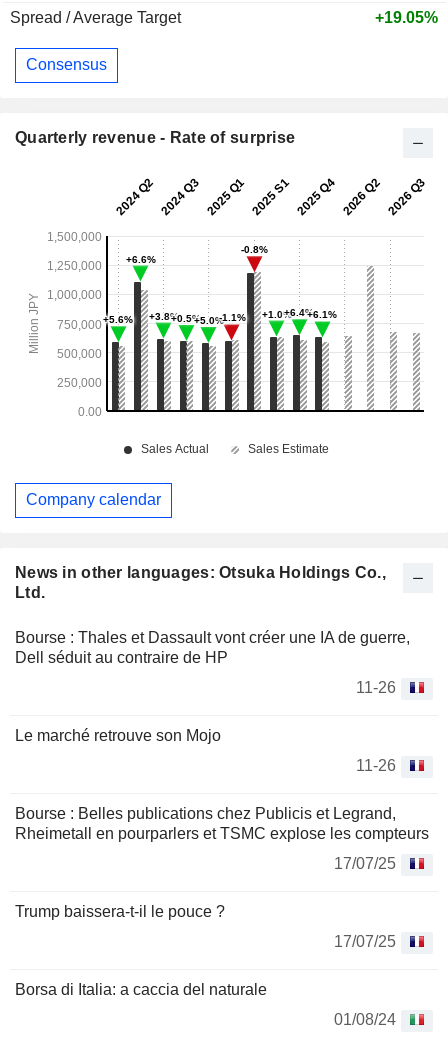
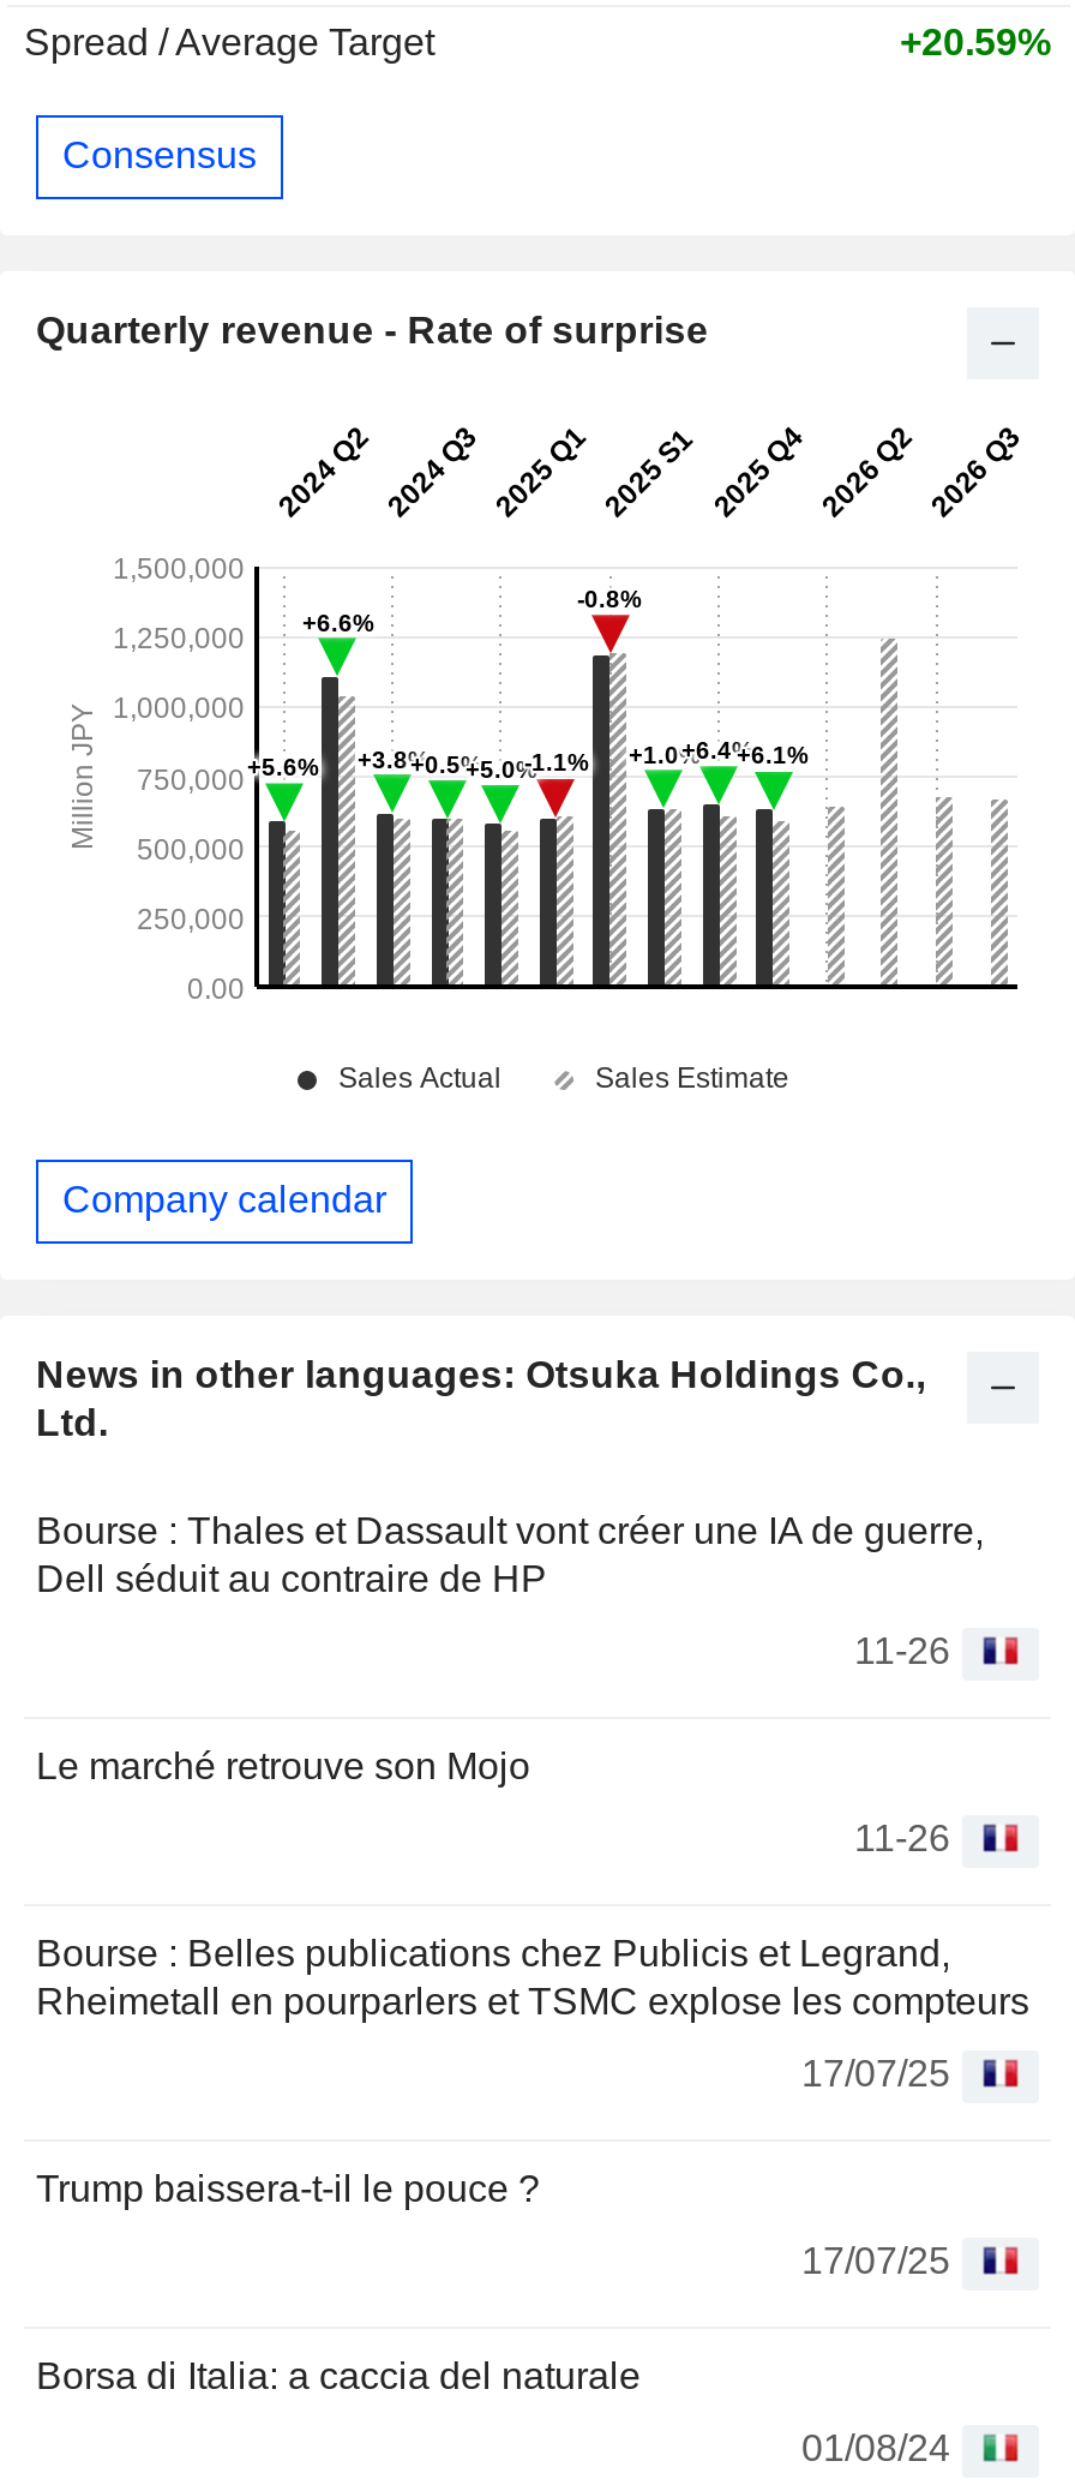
[375,8,438,25] +19.05% -> [900,20,1051,61] +20.59%

